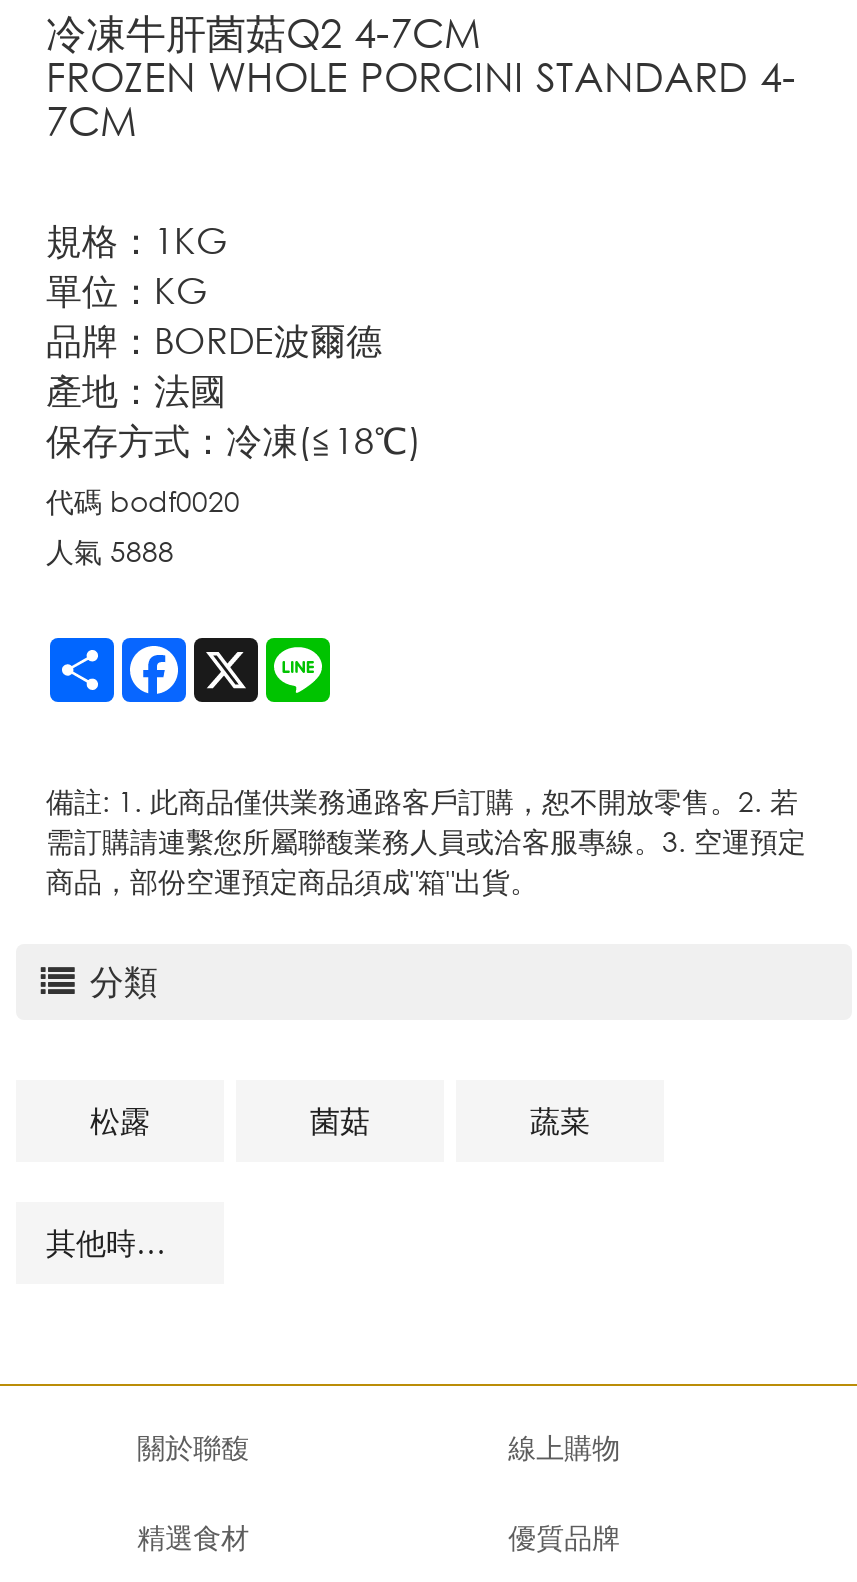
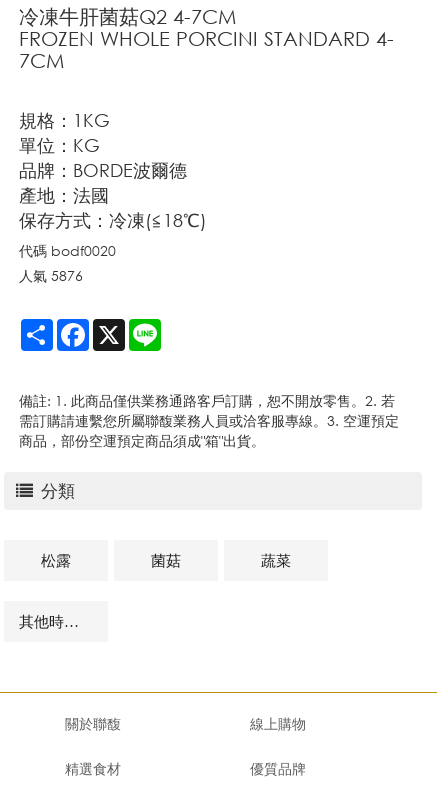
[46,532,174,570] 人氣5888 -> [19,266,83,285] 人氣5876

